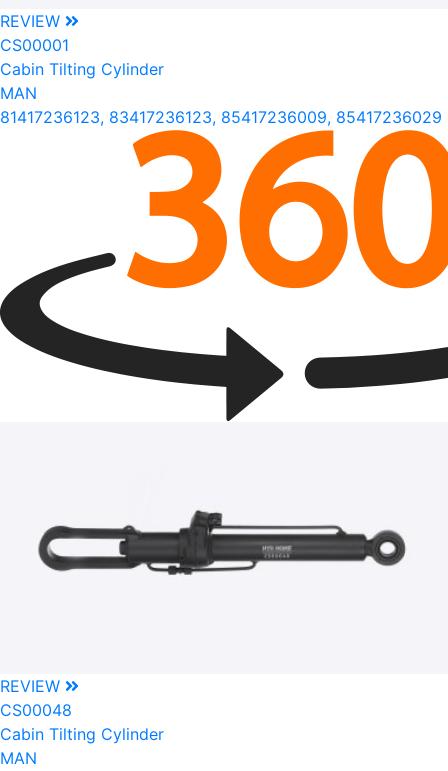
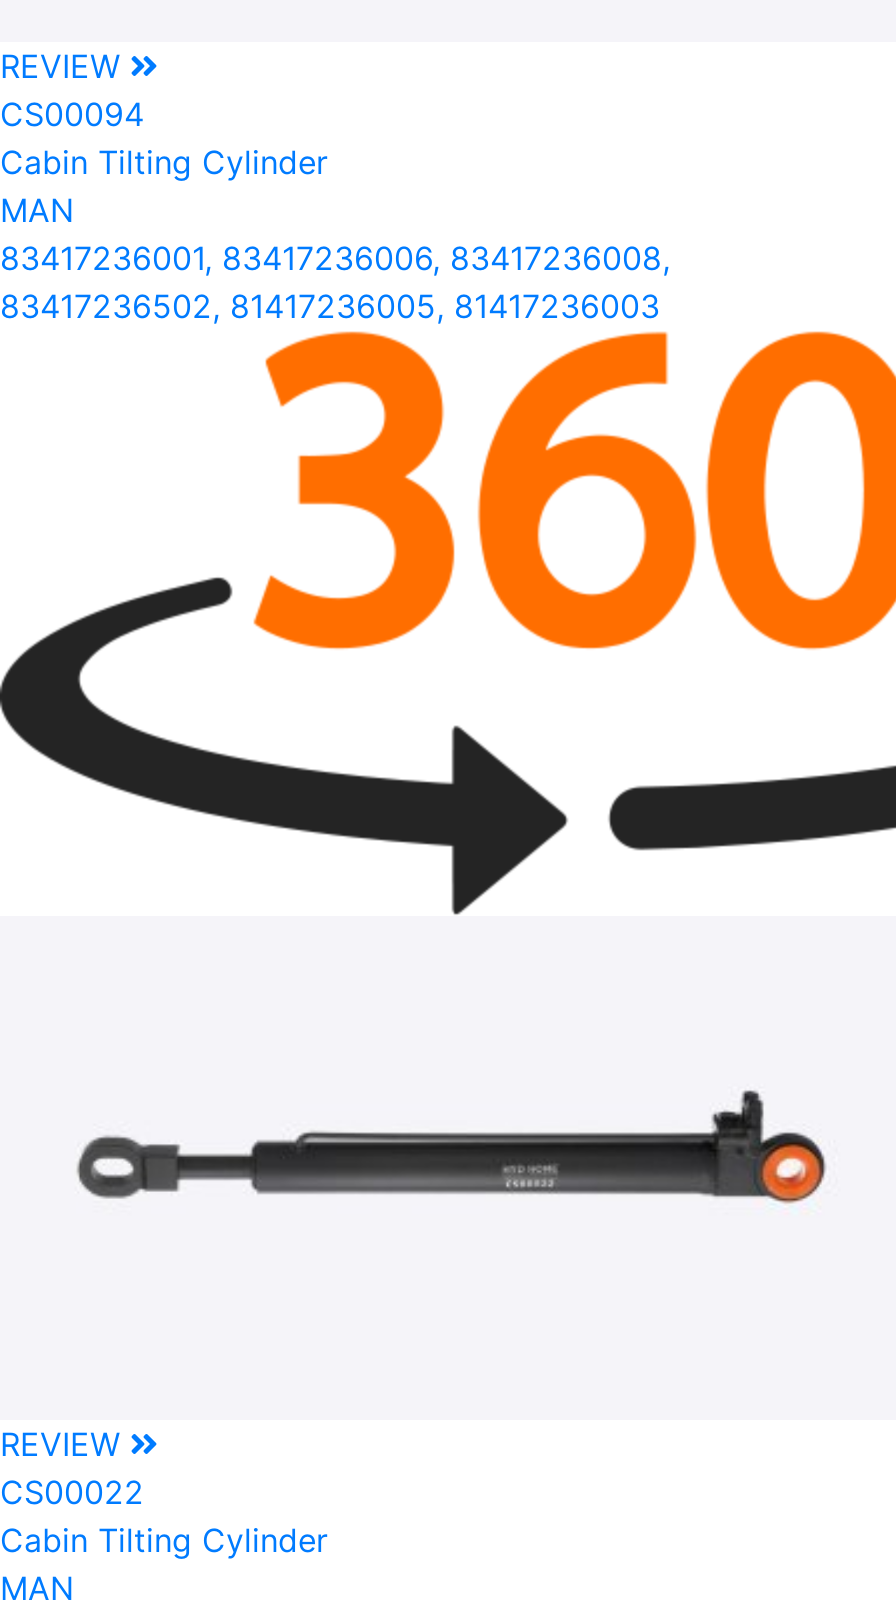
[0,35,69,55] CS00001 -> [0,95,144,135] CS00094
[0,107,442,127] 81417236123, 83417236123, 85417236009, 85417236029 -> [0,239,670,327] 83417236001, 83417236006, 83417236008, | 83417236502, 81417236005, 81417236003
[41,509,407,576] [image] -> [84,1090,826,1202] [image]
[0,700,72,720] CS00048 -> [0,1473,144,1513] CS00022

